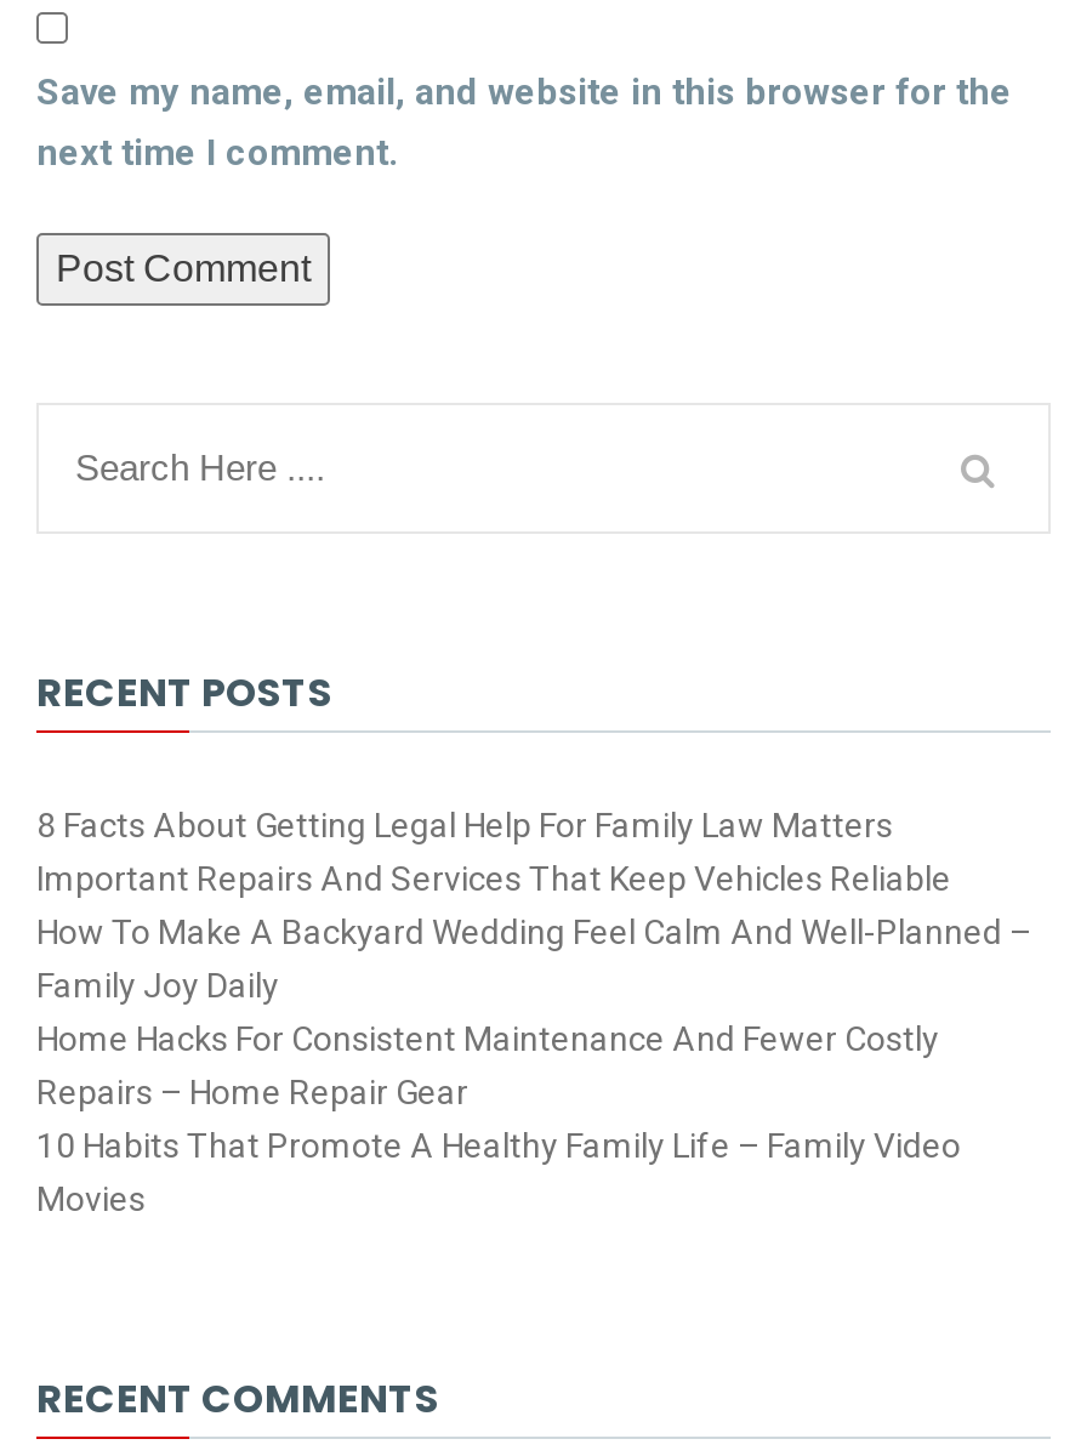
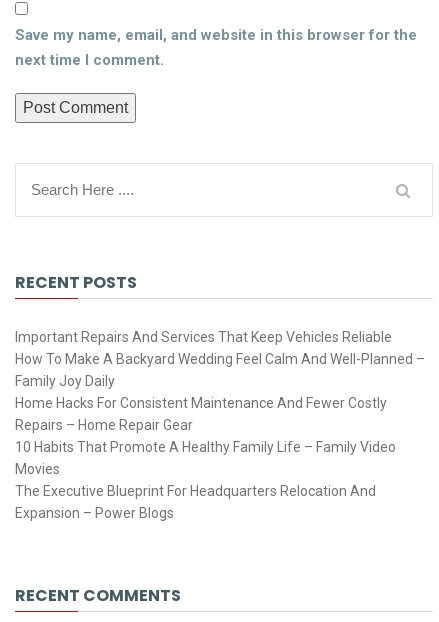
[36,807,893,845] 8 Facts About Getting Legal Help For Family Law Matters -> none
moved [36,860,1031,1219] -> [15,329,425,477]: Important Repairs And Services That Keep Vehicles Reliable | How To Make A Backyard Wedding Feel Calm And Well-Planned – | Family Joy Daily | Home Hacks For Consistent Maintenance And Fewer Costly | Repairs – Home Repair Gear | 10 Habits That Promote A Healthy Family Life – Family Video | Movies
none -> [15,483,376,521] The Executive Blueprint For Headquarters Relocation And | Expansion – Power Blogs

